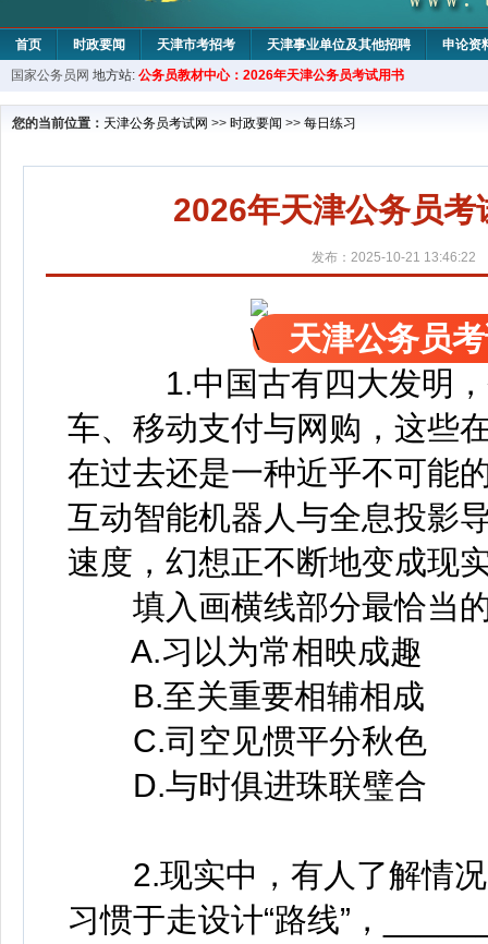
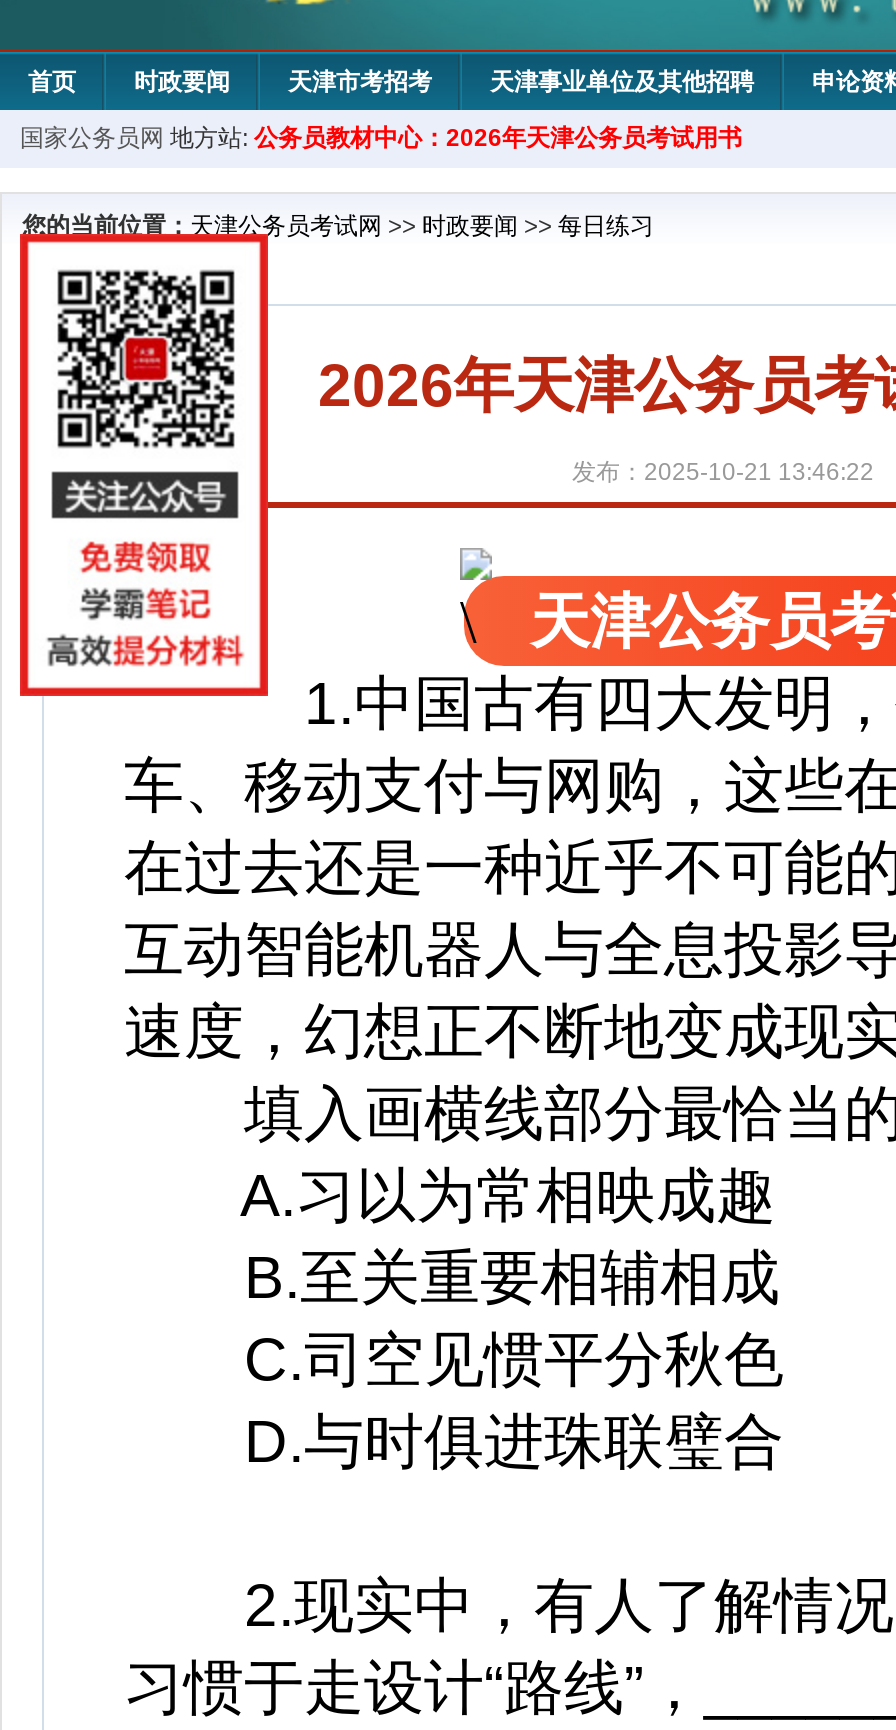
none -> [18,246,270,698] [image]

